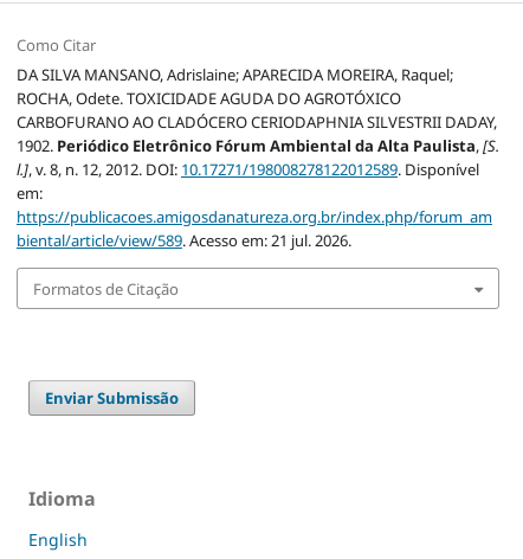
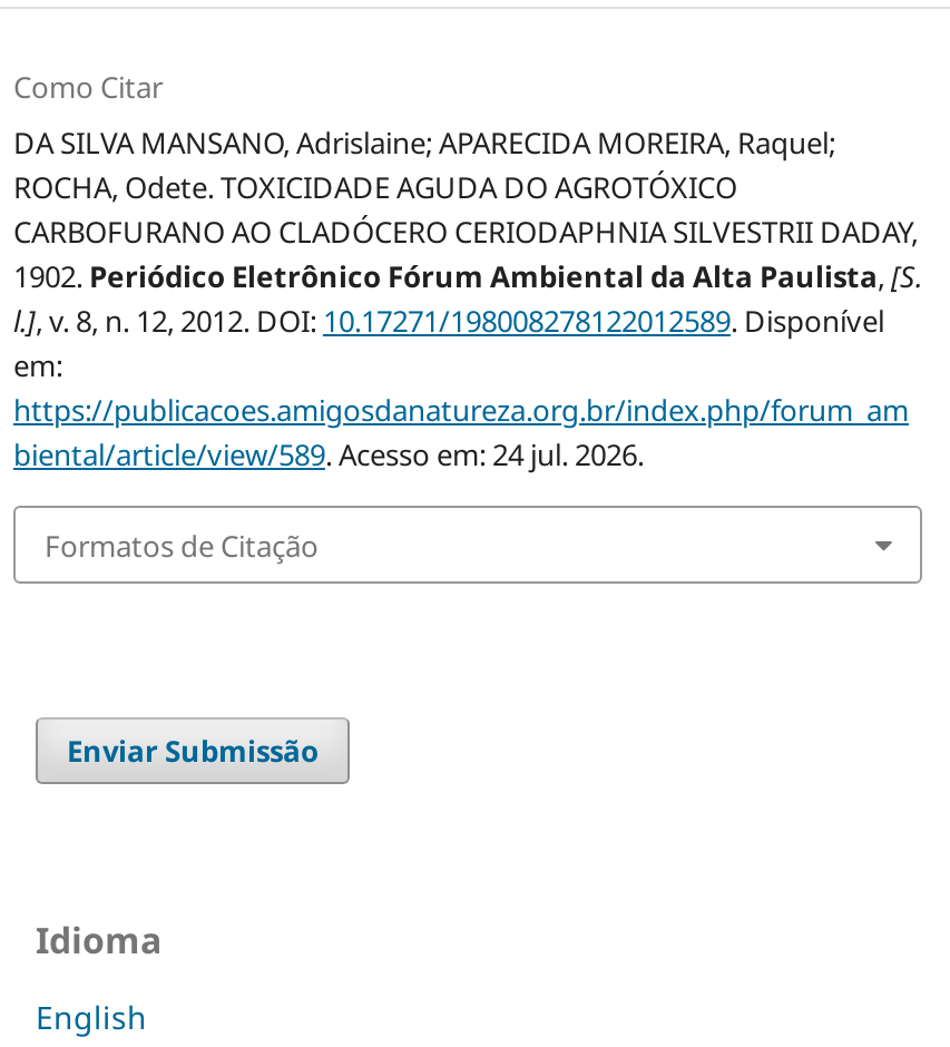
[17,230,351,251] biental/article/view/589. Acesso em: 21 jul. 2026. -> [13,435,644,475] biental/article/view/589. Acesso em: 24 jul. 2026.

